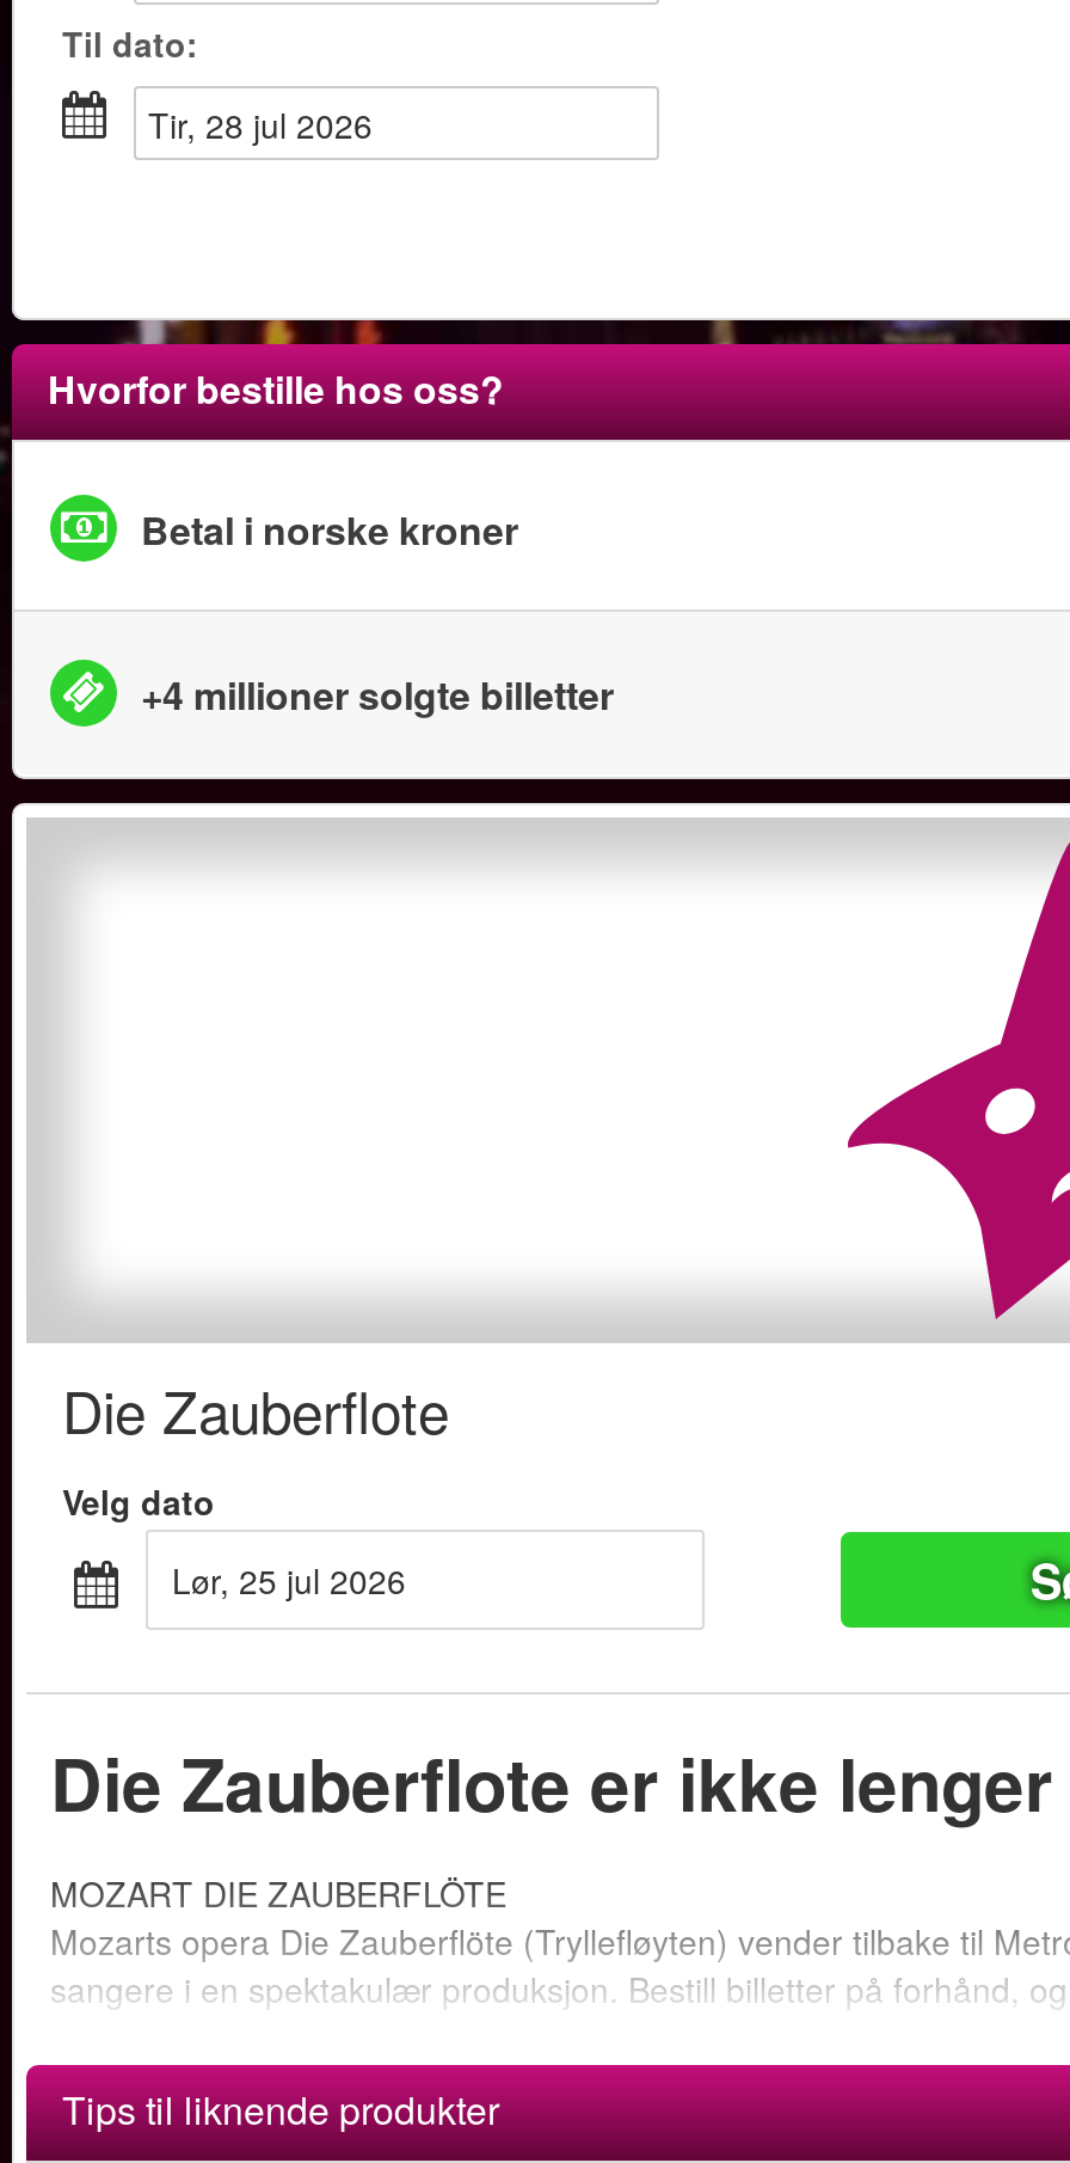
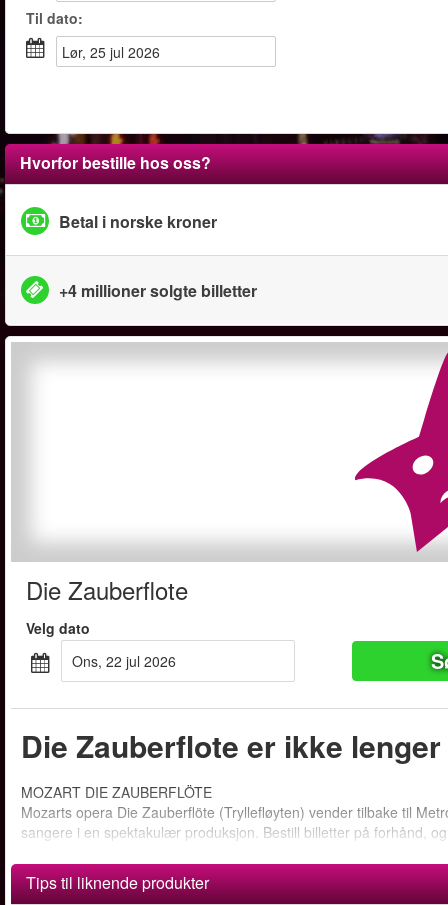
[170,100,373,148] tir, 28 jul 2026 -> [70,42,160,62] lør, 25 jul 2026
[191,1556,406,1604] lør, 25 jul 2026 -> [83,651,176,671] ons, 22 jul 2026

